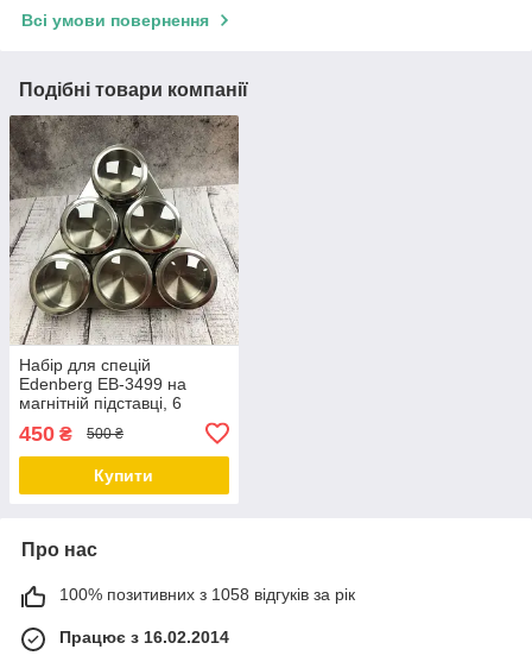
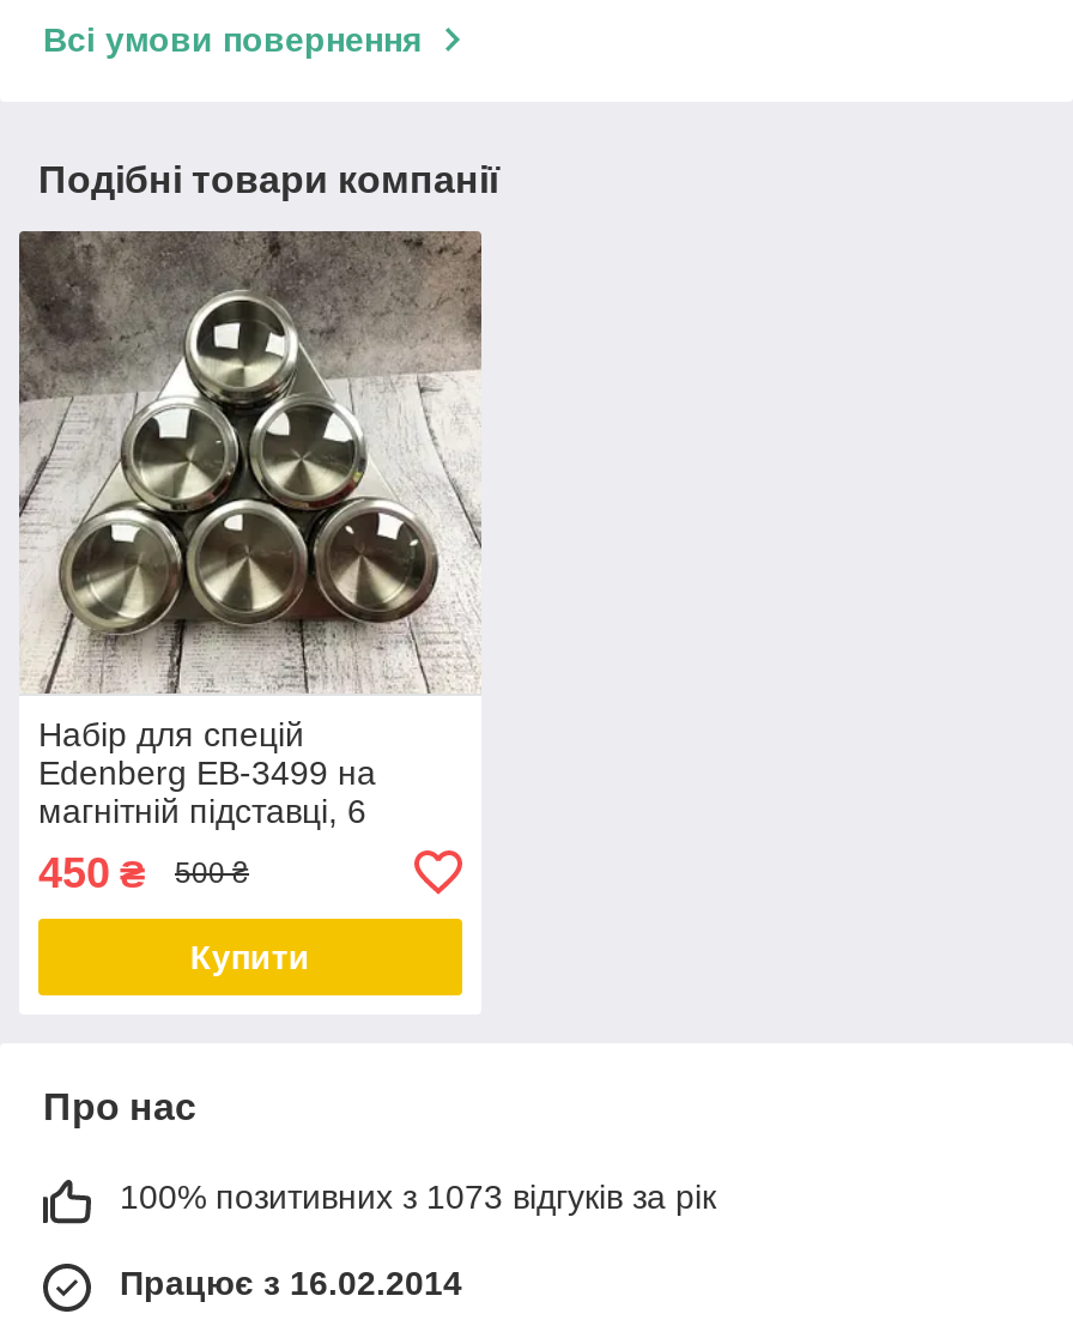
[59,585,355,604] 100% позитивних з 1058 відгуків за рік -> [120,1177,716,1215] 100% позитивних з 1073 відгуків за рік

